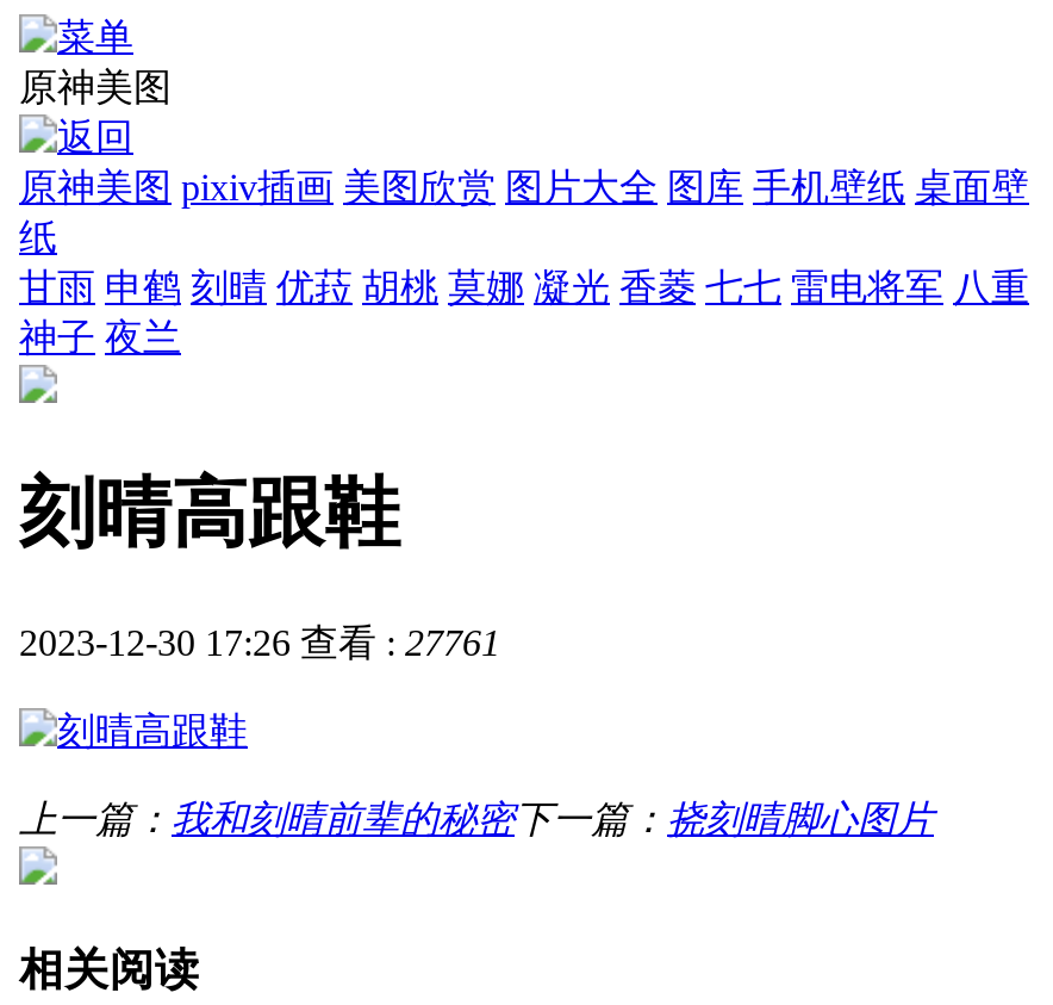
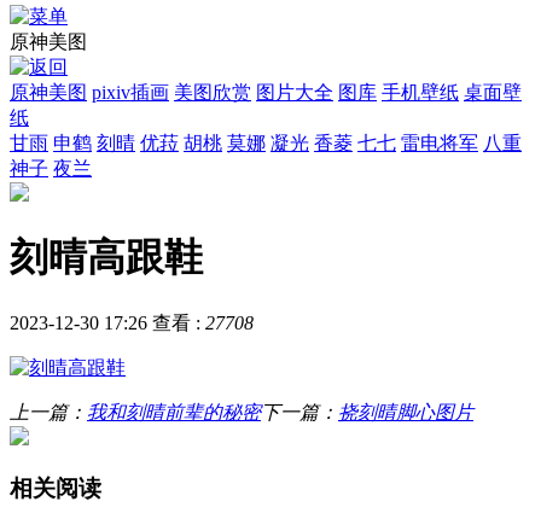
[19,622,500,663] 2023-12-30 17:26 查看 : 27761 -> [10,313,254,333] 2023-12-30 17:26 查看 : 27708

